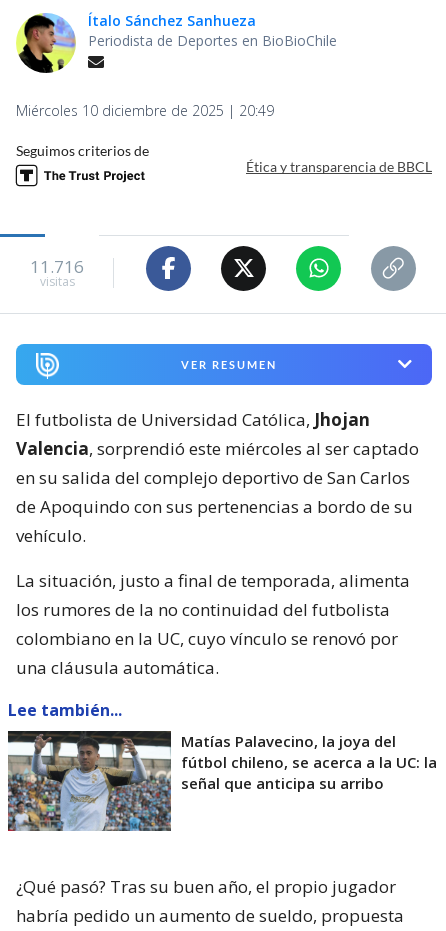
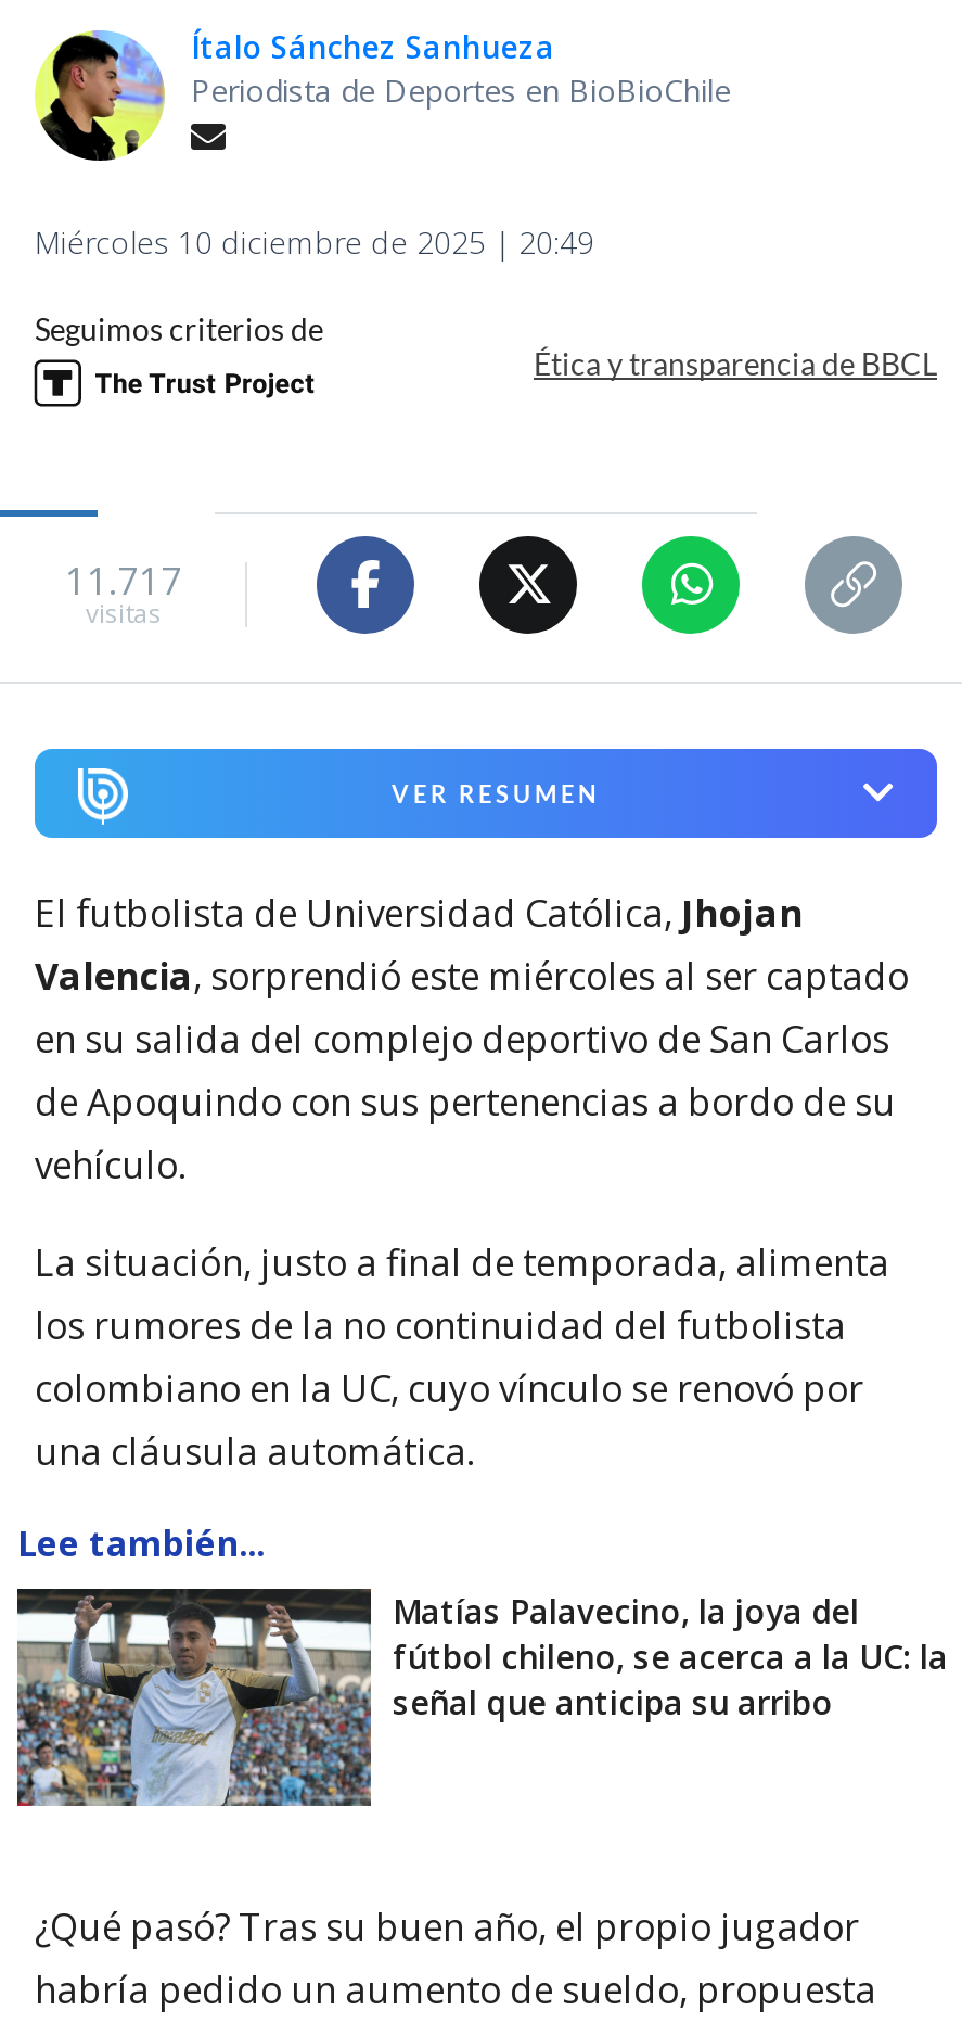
[30,255,84,278] 11.716 -> [65,556,182,606] 11.717

